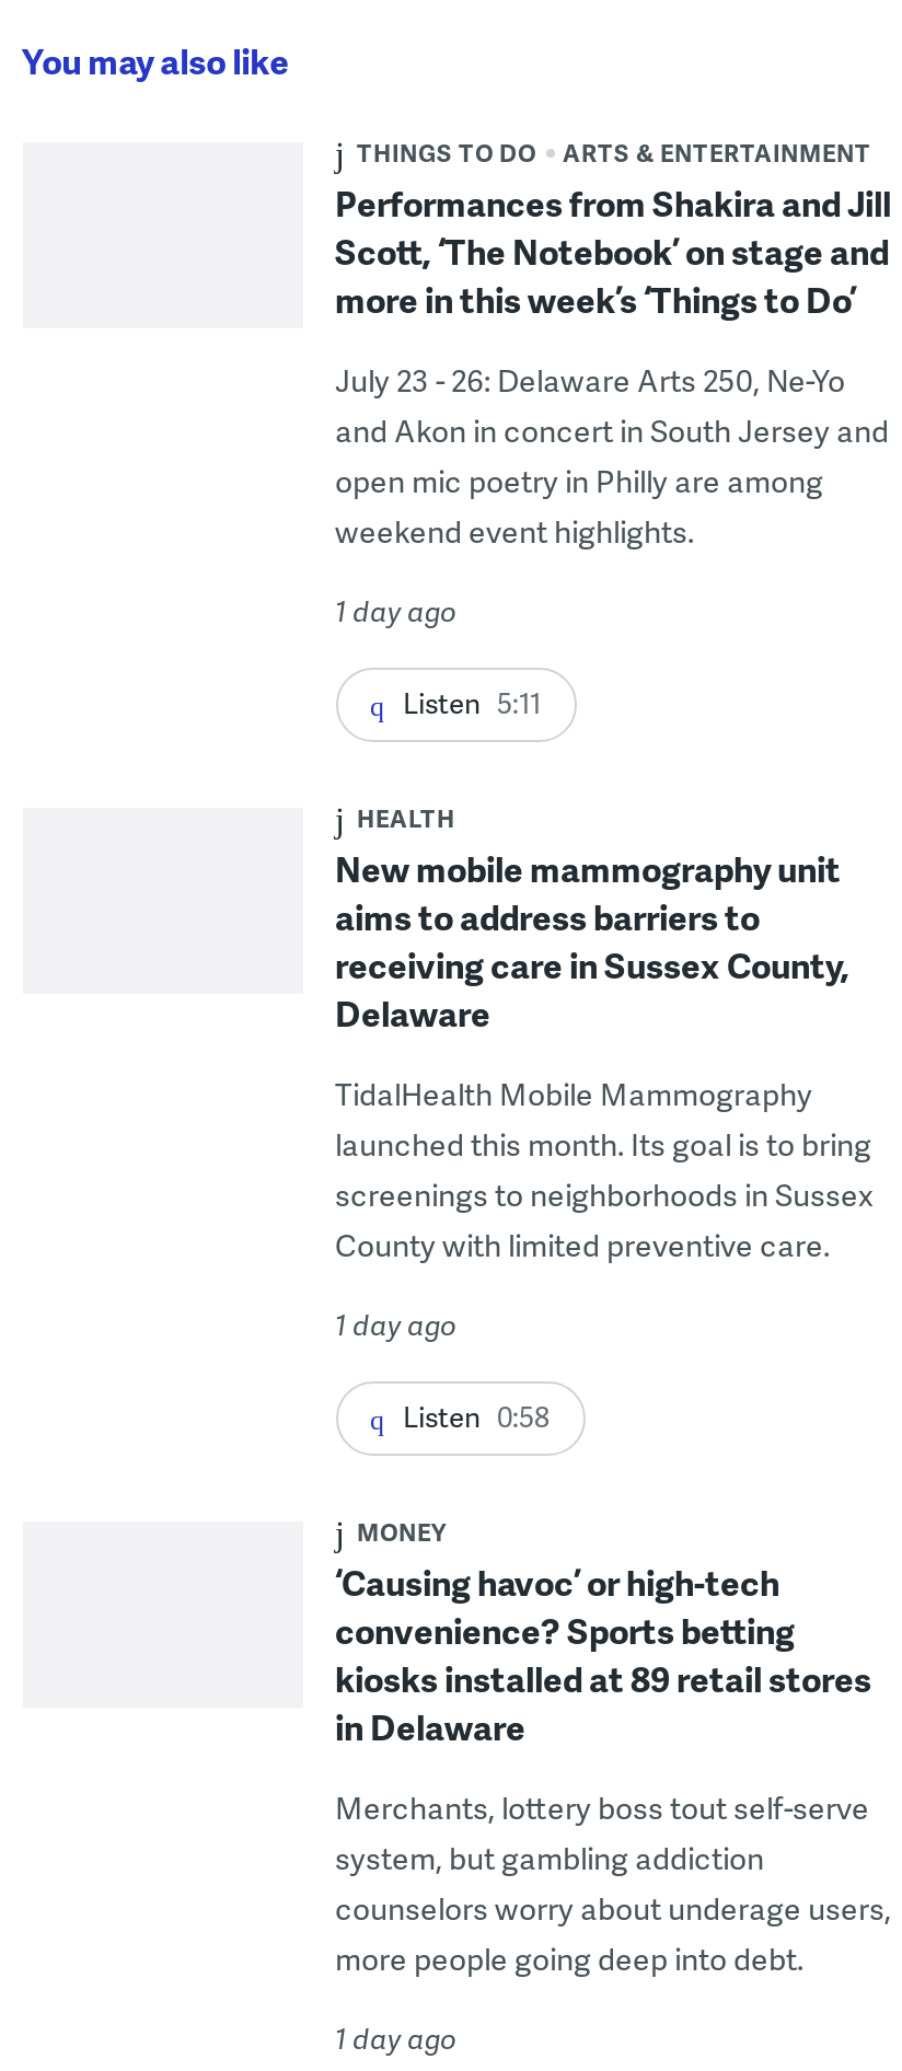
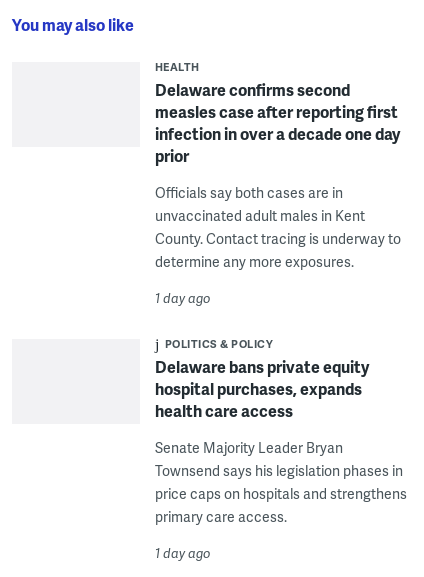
[335,135,891,722] THINGS TO DO | ARTS & ENTERTAINMENT | Performances from Shakira and Jill | Scott, ‘The Notebook’ on stage and | more in this week’s ‘Things to Do’ | July 23 - 26: Delaware Arts 250, Ne-Yo | and Akon in concert in South Jersey and | open mic poetry in Philly are among | weekend event highlights. | 1 day ago | Listen 5:11 -> none
[335,842,849,1037] New mobile mammography unit | aims to address barriers to | receiving care in Sussex County, | Delaware -> [154,78,399,167] Delaware confirms second | measles case after reporting first | infection in over a decade one day | prior
[335,1072,874,1265] TidalHealth Mobile Mammography | launched this month. Its goal is to bring | screenings to neighborhoods in Sussex | County with limited preventive care. -> [154,183,400,271] Officials say both cases are in | unvaccinated adult males in Kent | County. Contact tracing is underway to | determine any more exposures.
[335,1396,891,1979] Listen 0:58 | MONEY | ‘Causing havoc’ or high-tech | convenience? Sports betting | kiosks installed at 89 retail stores | in Delaware | Merchants, lottery boss tout self-serve | system, but gambling addiction | counselors worry about underage users, | more people going deep into debt. -> [154,336,406,526] POLITICS & POLICY | Delaware bans private equity | hospital purchases, expands | health care access | Senate Majority Leader Bryan | Townsend says his legislation phases in | price caps on hospitals and strengthens | primary care access.

